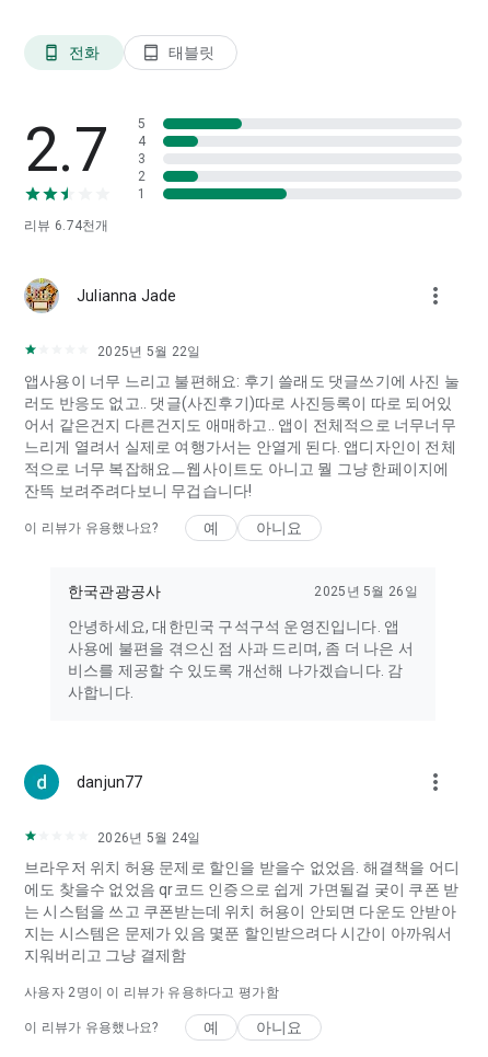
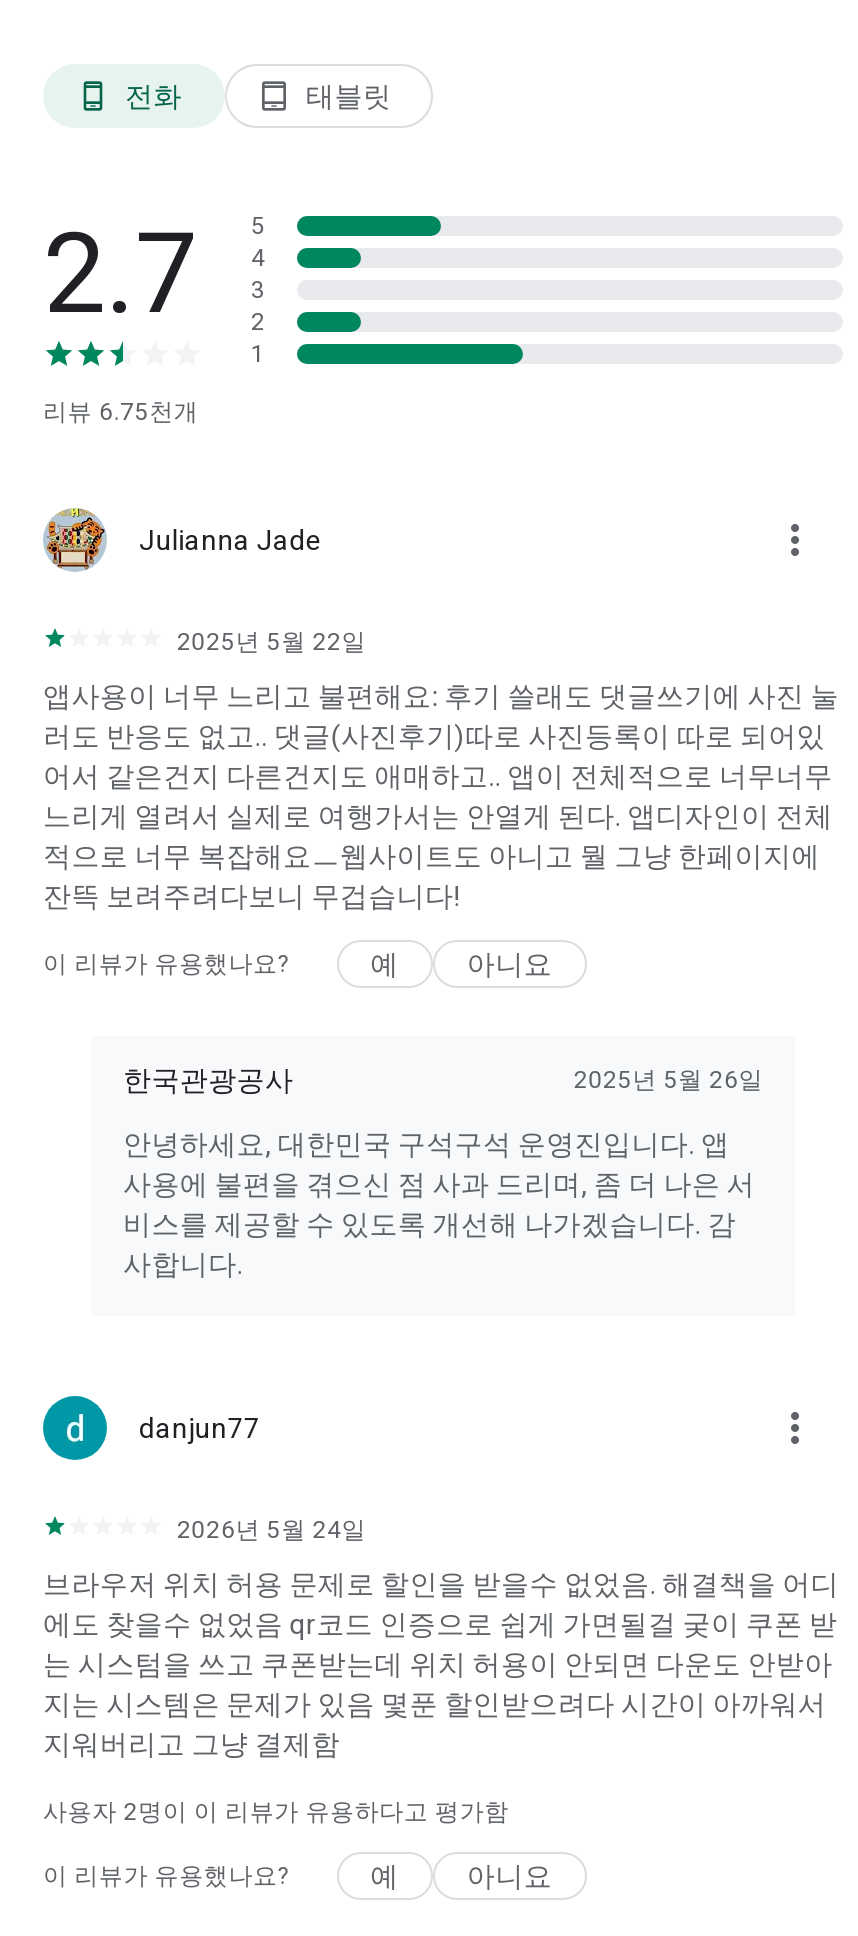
[24,218,109,233] 리뷰 6.74천 개 -> [43,398,198,426] 리뷰 6.75천 개

